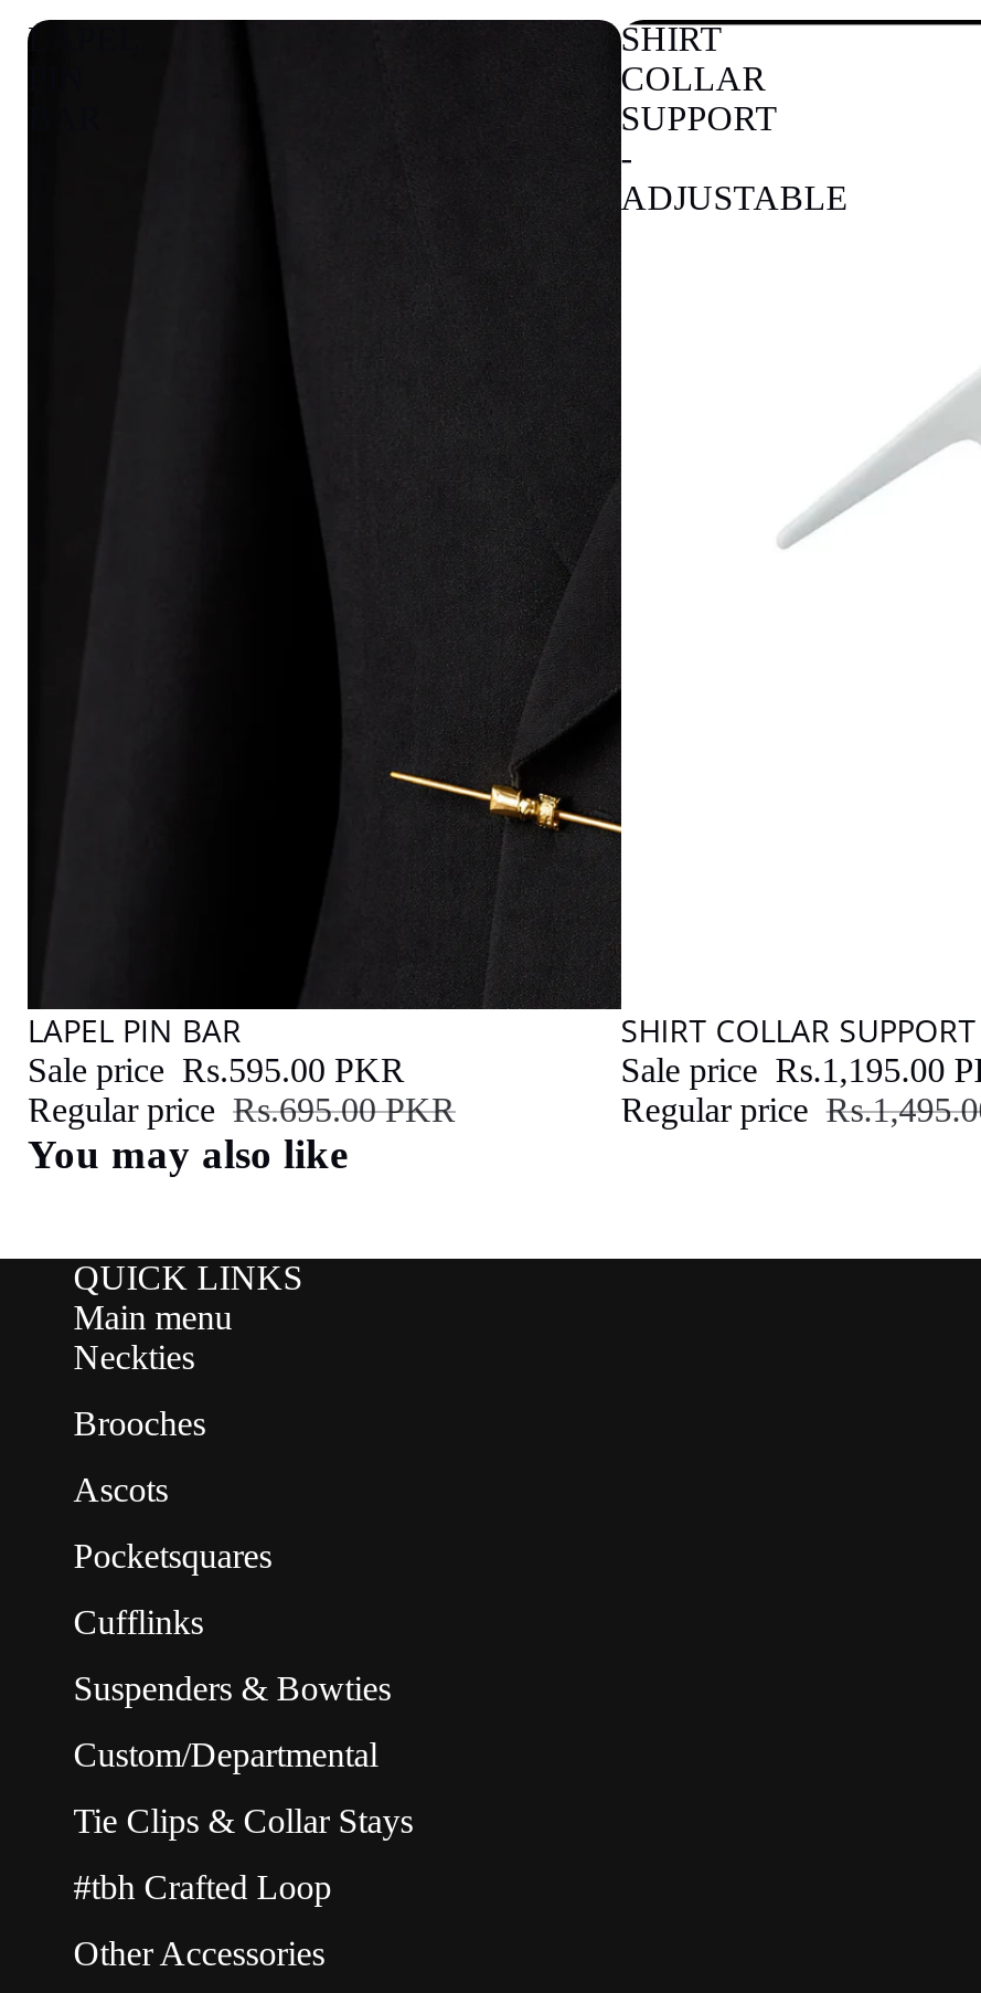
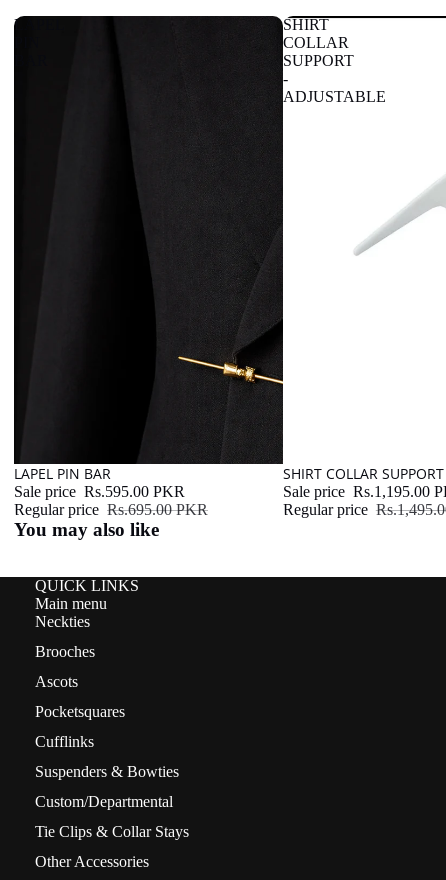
[73,1868,332,1906] #tbh Crafted Loop -> none

